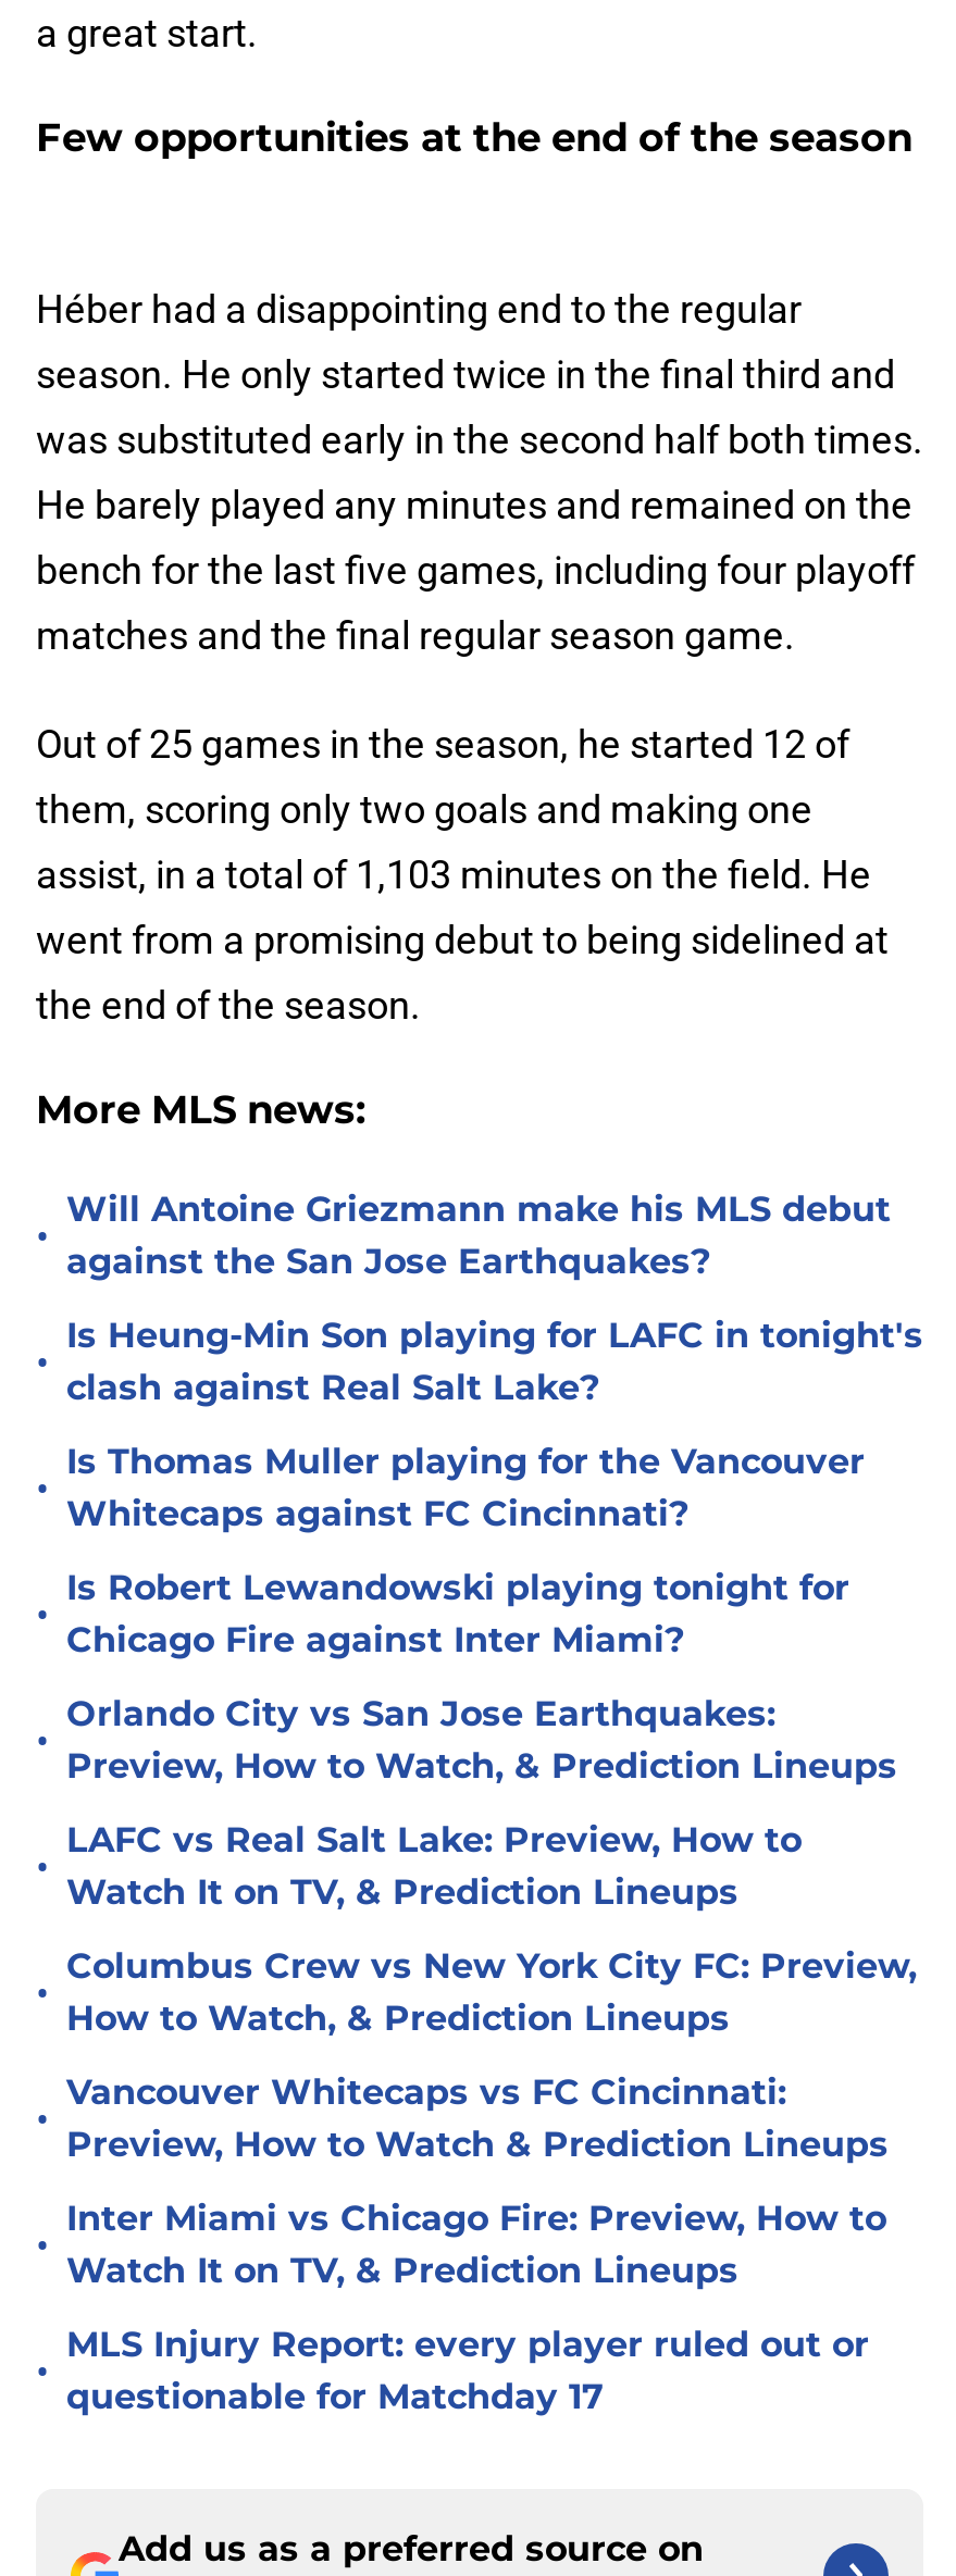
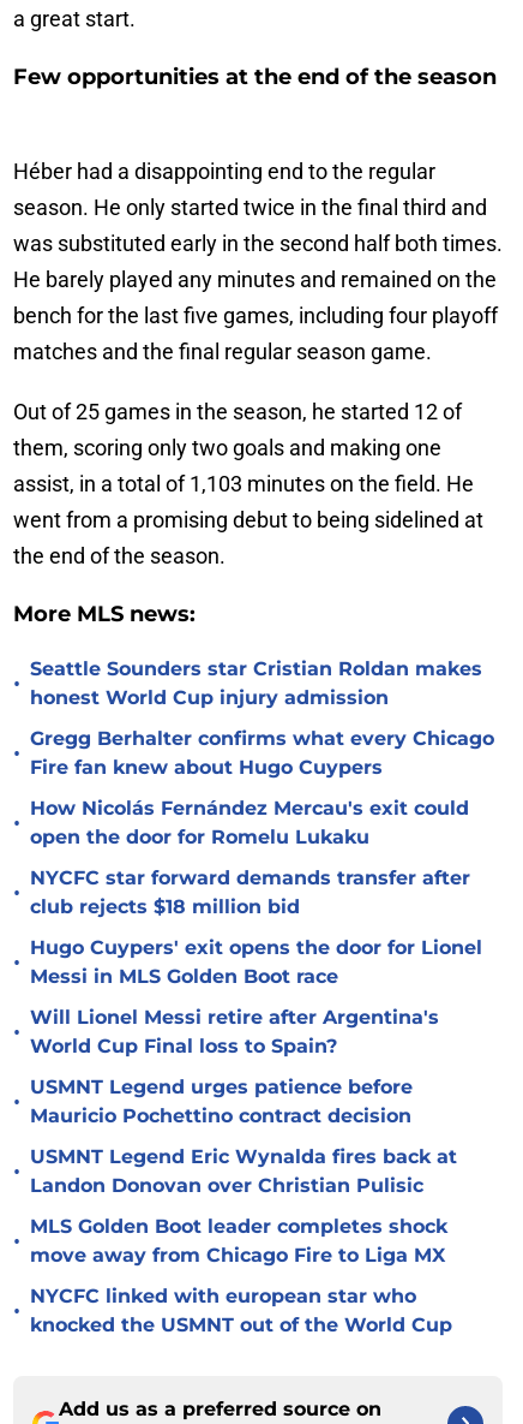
[66,1189,891,1282] Will Antoine Griezmann make his MLS debut | against the San Jose Earthquakes? -> [30,657,482,709] Seattle Sounders star Cristian Roldan makes | honest World Cup injury admission
[66,1315,923,1408] Is Heung-Min Son playing for LAFC in tonight's | clash against Real Salt Lake? -> [30,727,494,779] Gregg Berhalter confirms what every Chicago | Fire fan knew about Hugo Cuypers
[66,1441,865,1534] Is Thomas Muller playing for the Vancouver | Whitecaps against FC Cincinnati? -> [30,797,469,848] How Nicolás Fernández Mercau's exit could | open the door for Romelu Lukaku
[66,1567,849,1660] Is Robert Lewandowski playing tonight for | Chicago Fire against Inter Miami? -> [30,866,470,918] NYCFC star forward demands transfer after | club rejects $18 million bid
[66,1693,897,1787] Orlando City vs San Jose Earthquakes: | Preview, How to Watch, & Prediction Lineups -> [30,936,482,988] Hugo Cuypers' exit opens the door for Lionel | Messi in MLS Golden Boot race
[66,1819,802,1913] LAFC vs Real Salt Lake: Preview, How to | Watch It on TV, & Prediction Lineups -> [30,1006,439,1057] Will Lionel Messi retire after Argentina's | World Cup Final loss to Spain?
[66,1945,917,2039] Columbus Crew vs New York City FC: Preview, | How to Watch, & Prediction Lineups -> [30,1076,413,1127] USMNT Legend urges patience before | Mauricio Pochettino contract decision
[66,2071,889,2165] Vancouver Whitecaps vs FC Cincinnati: | Preview, How to Watch & Prediction Lineups -> [30,1145,457,1197] USMNT Legend Eric Wynalda fires back at | Landon Donovan over Christian Pulisic
[66,2198,886,2291] Inter Miami vs Chicago Fire: Preview, How to | Watch It on TV, & Prediction Lineups -> [30,1215,447,1267] MLS Golden Boot leader completes shock | move away from Chicago Fire to Liga MX
[66,2324,869,2417] MLS Injury Report: every player ruled out or | questionable for Matchday 17 -> [30,1285,452,1336] NYCFC linked with european star who | knocked the USMNT out of the World Cup

